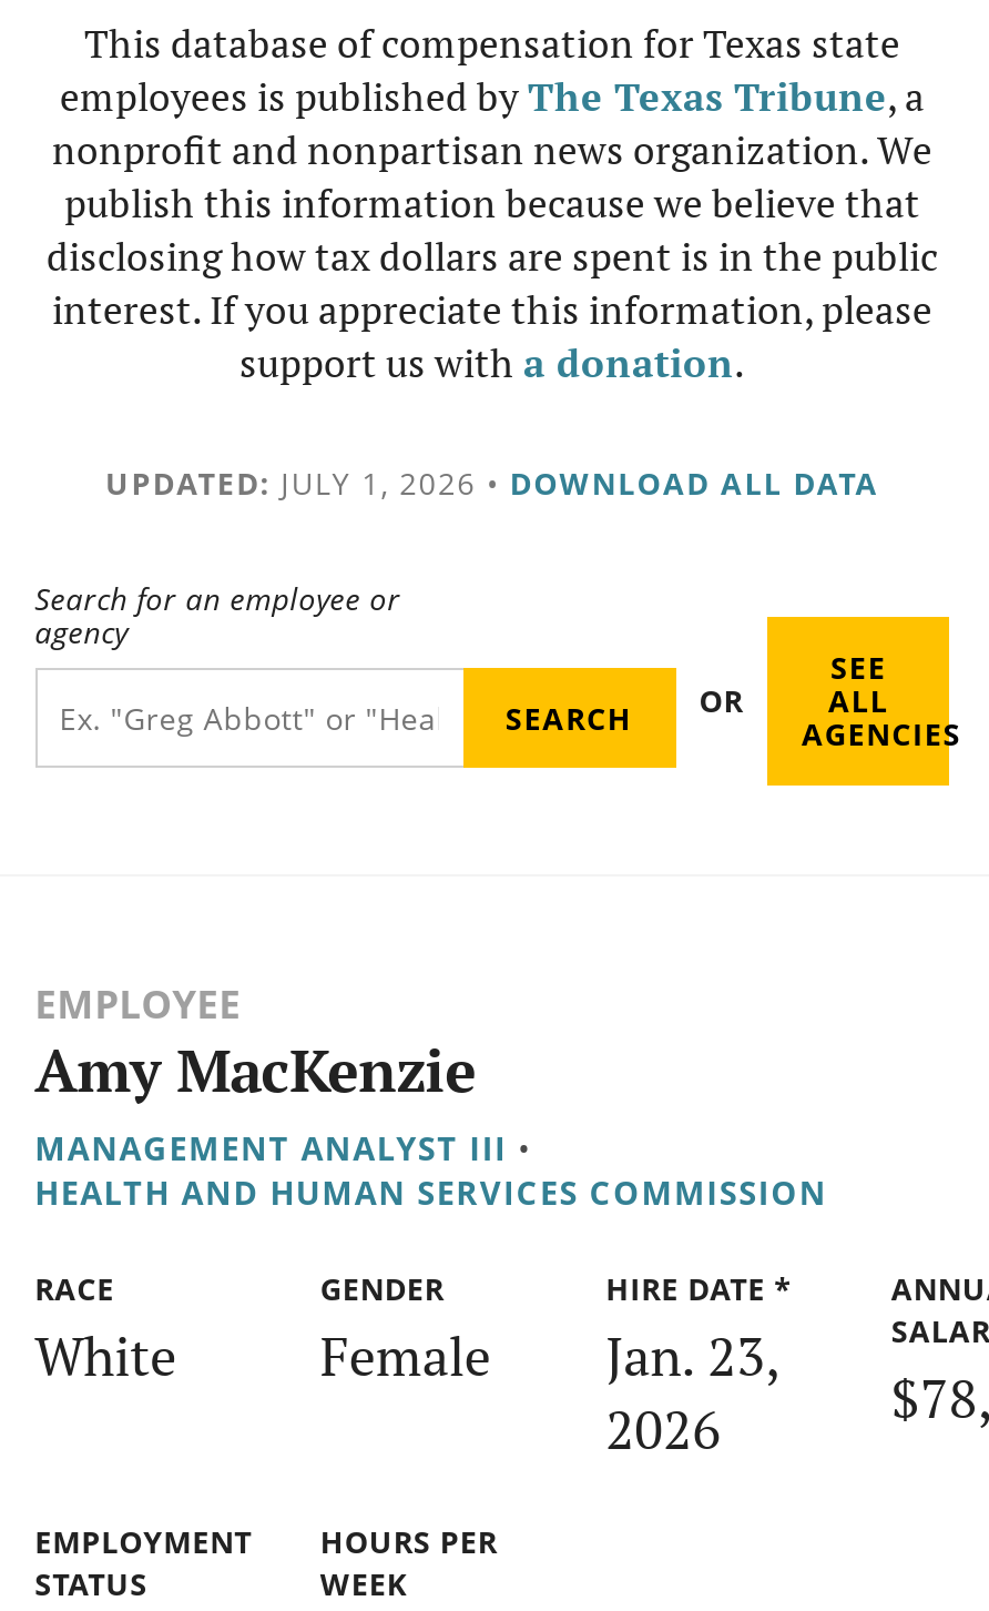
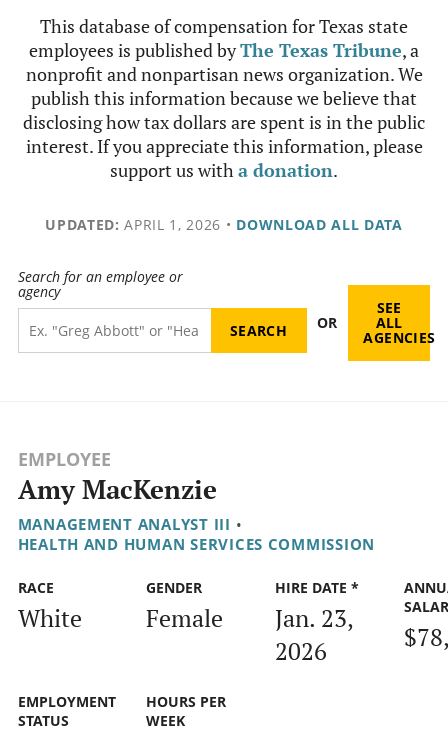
[105,462,879,504] UPDATED: JULY 1, 2026 • DOWNLOAD ALL DATA -> [45,215,403,234] UPDATED: APRIL 1, 2026 • DOWNLOAD ALL DATA

